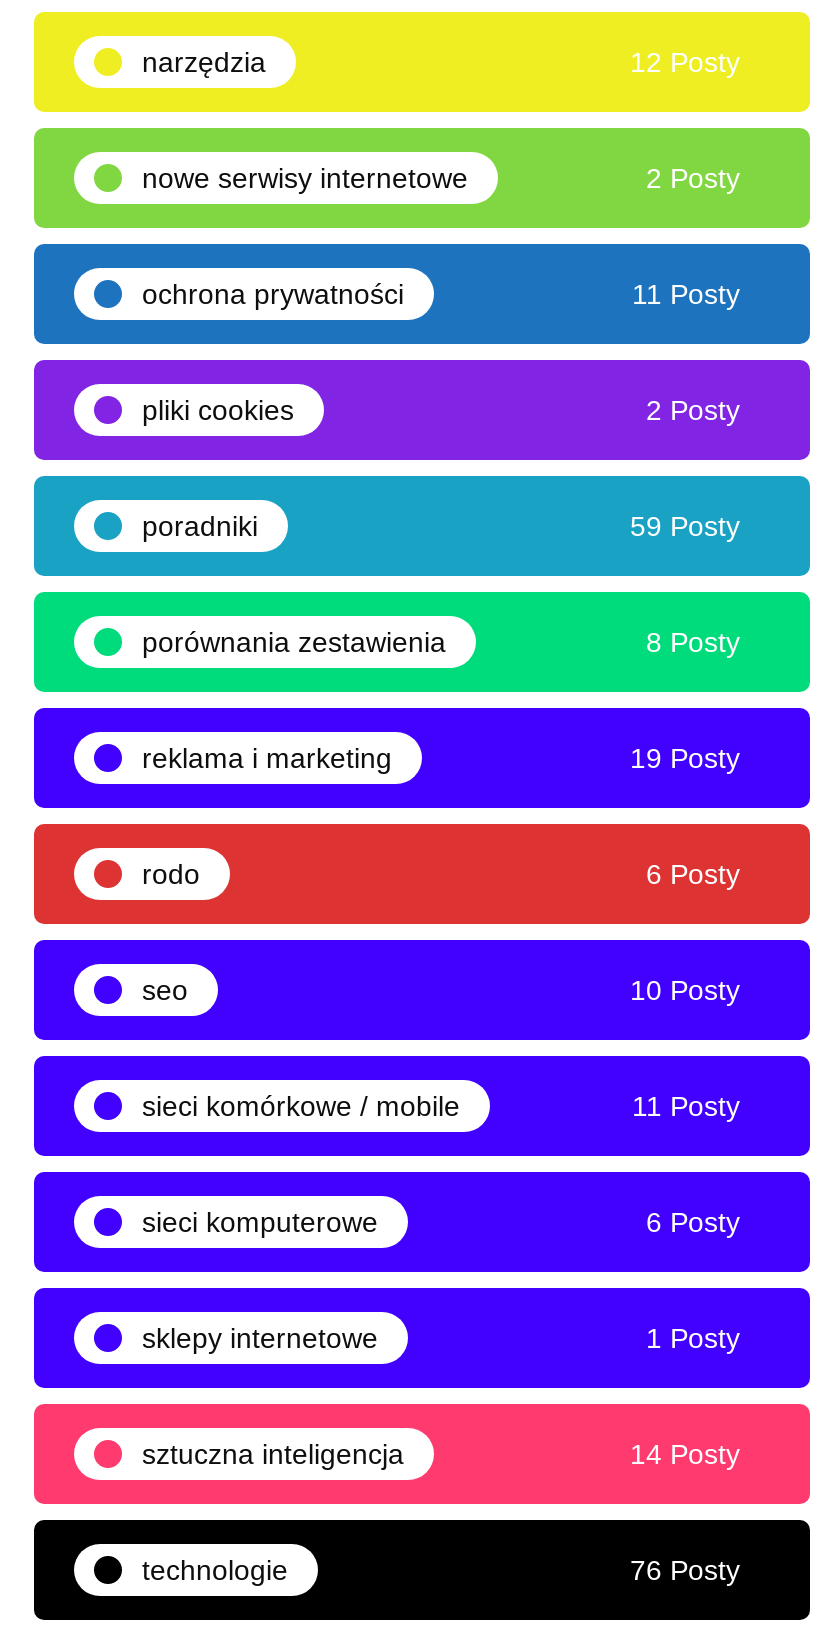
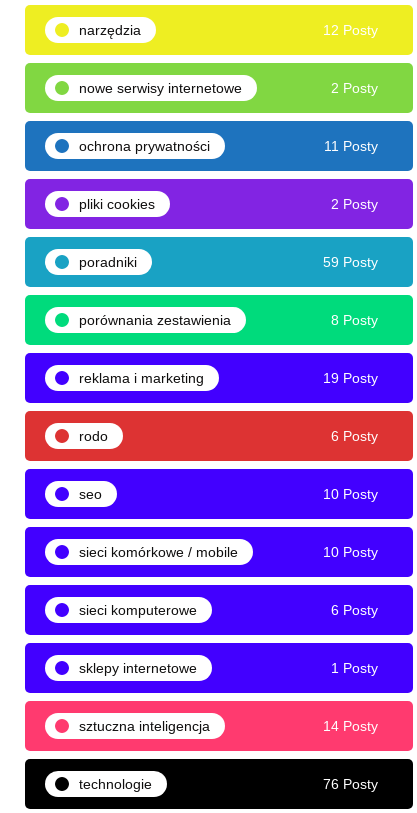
[632,1090,740,1122] 11 Posty -> [323,544,378,560] 10 Posty

